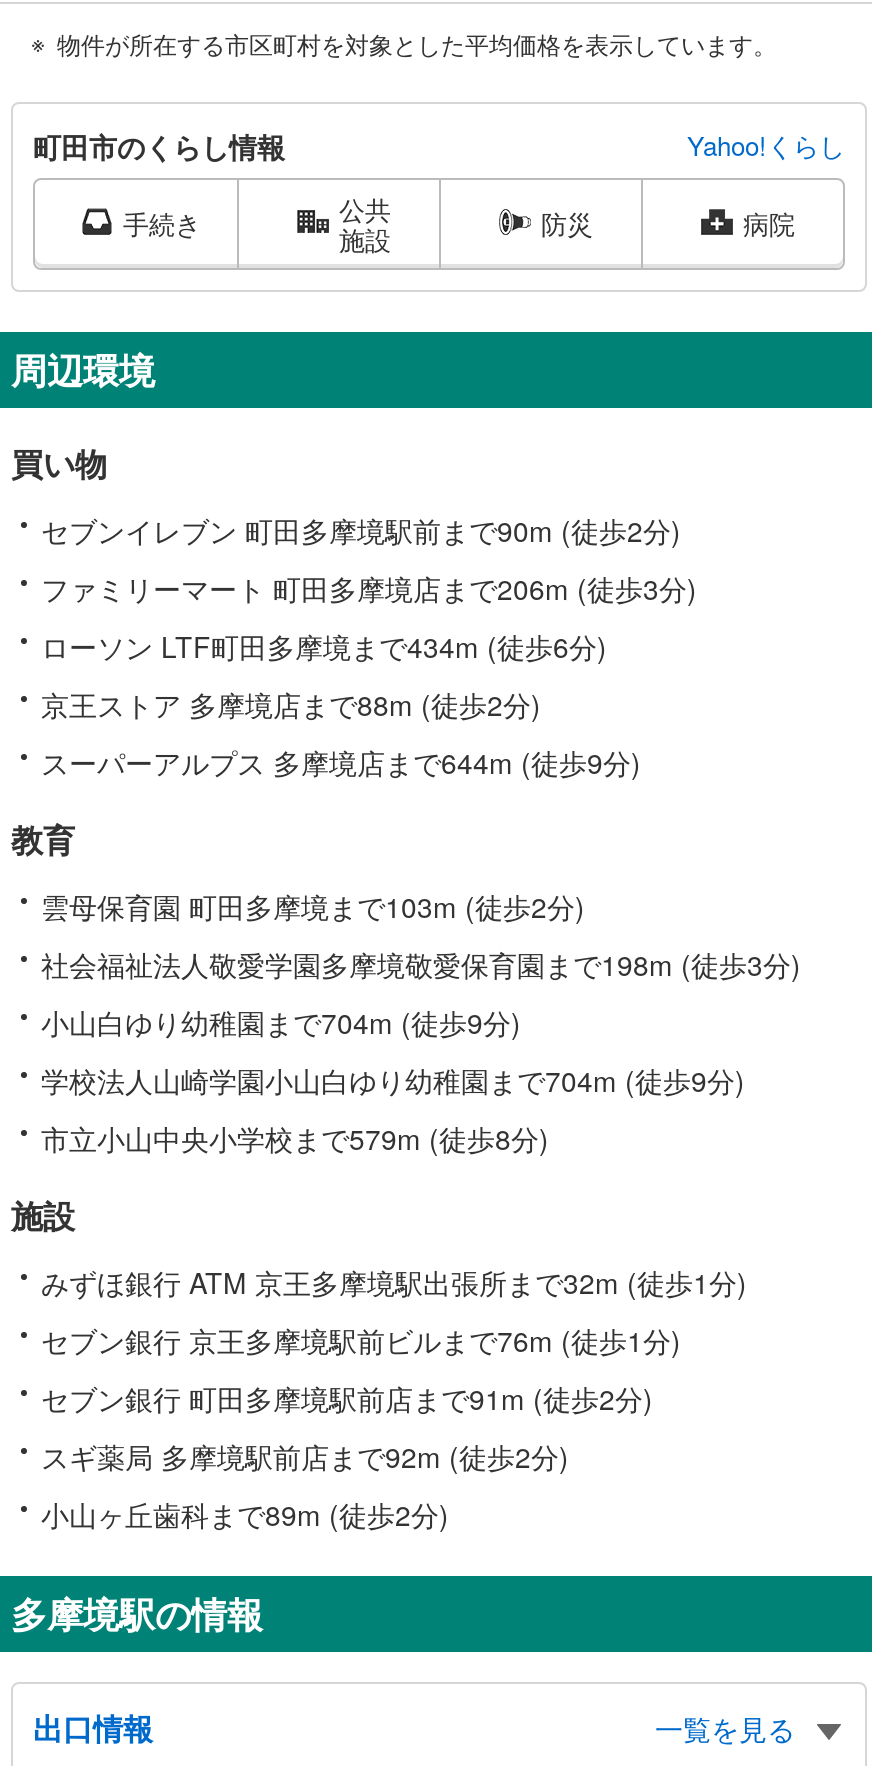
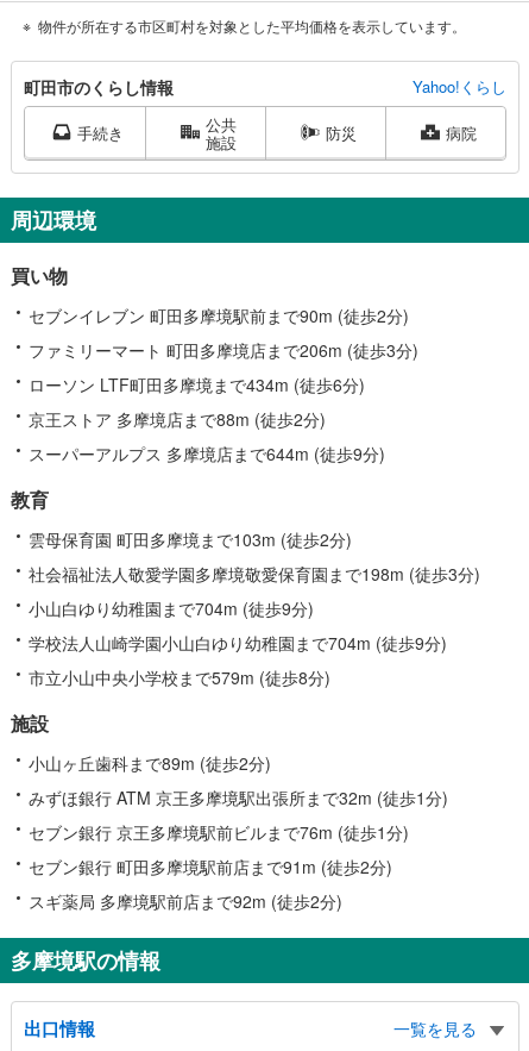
moved [41,1262,747,1476] -> [29,785,448,913]: みずほ銀行 ATM 京王多摩境駅出張所まで32m (徒歩1分) | セブン銀行 京王多摩境駅前ビルまで76m (徒歩1分) | セブン銀行 町田多摩境駅前店まで91m (徒歩2分) | スギ薬局 多摩境駅前店まで92m (徒歩2分)
moved [41,1494,449,1534] -> [29,751,271,775]: 小山ヶ丘歯科まで89m (徒歩2分)

